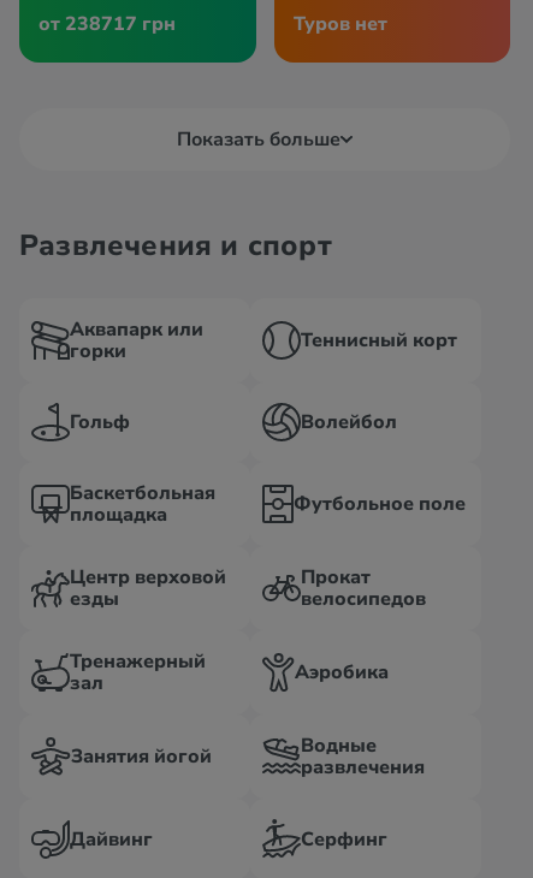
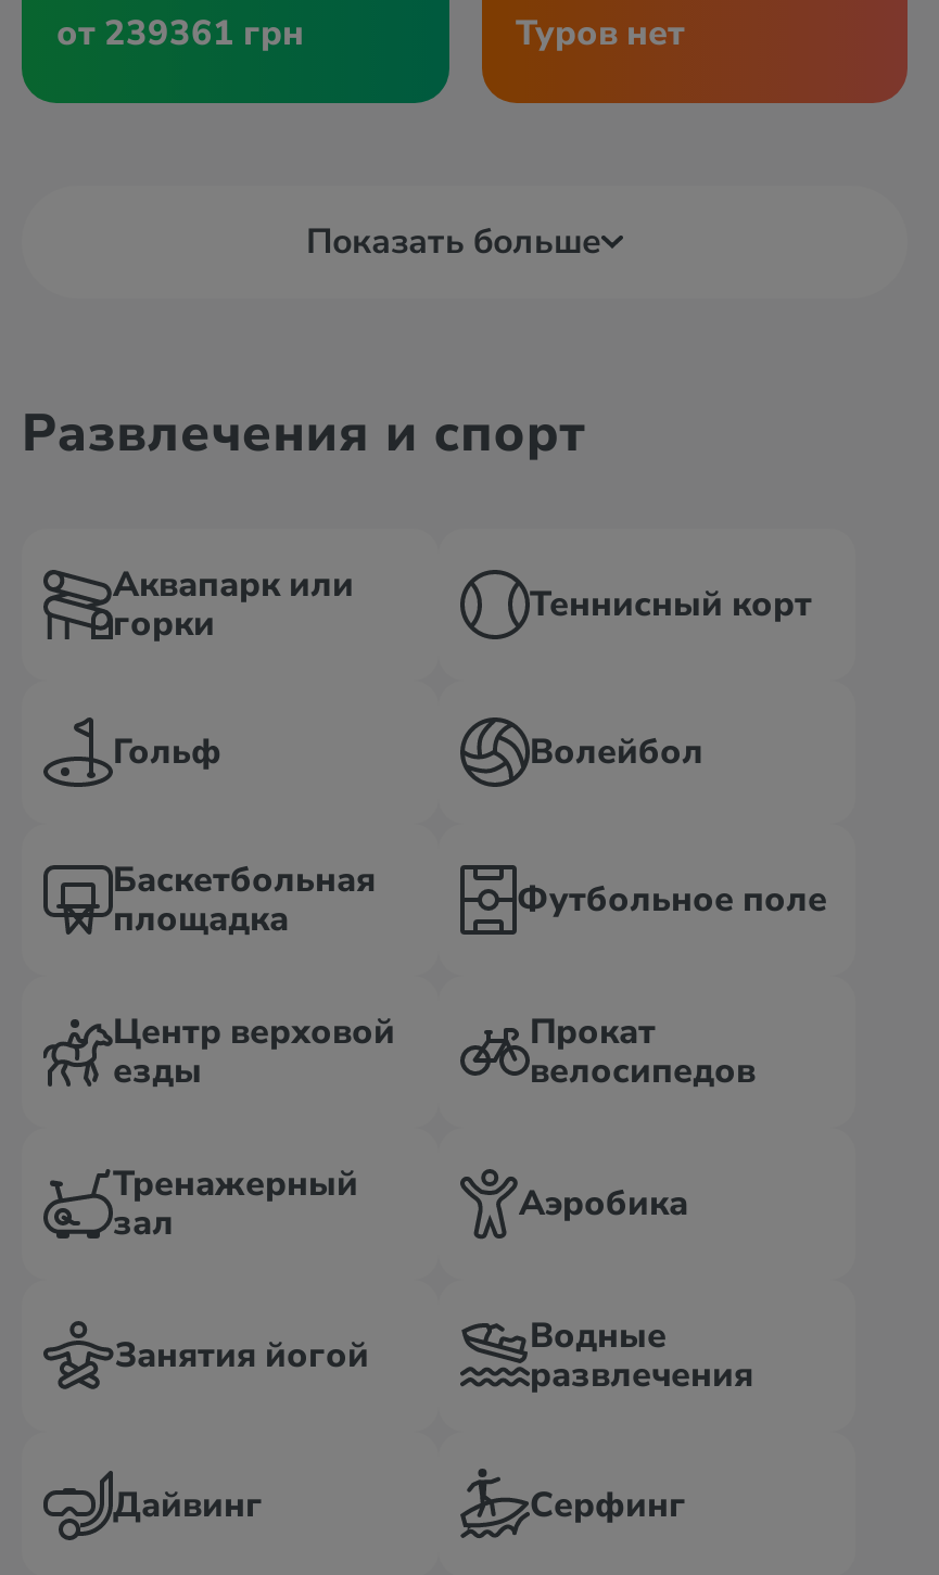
[39,11,176,37] от 238717 грн -> [56,10,304,58] от 239361 грн

